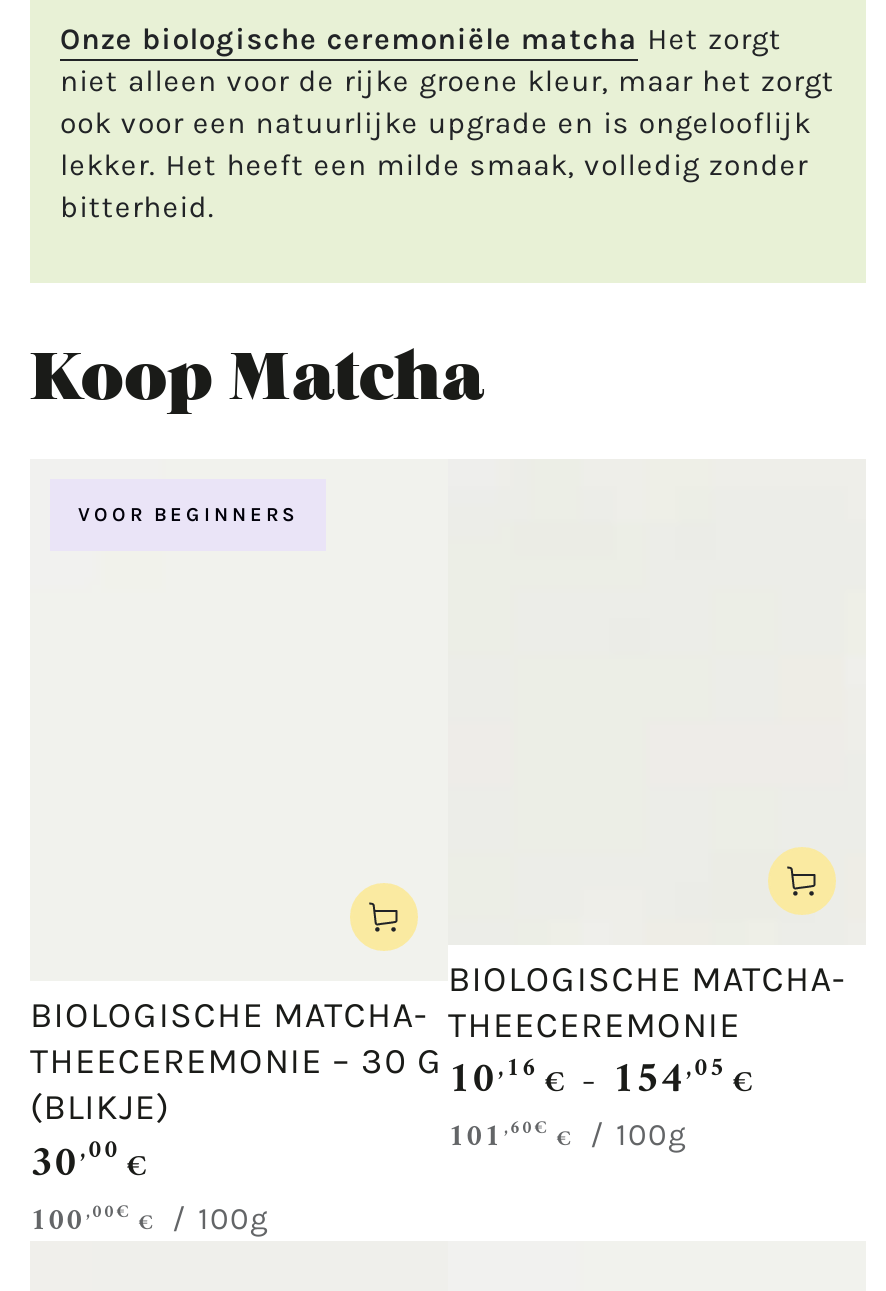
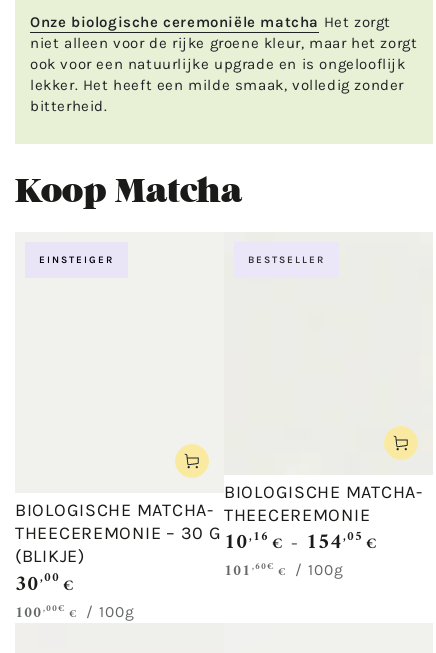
none -> [248,254,325,266] BESTSELLER
[78,503,298,527] VOOR BEGINNERS -> [39,254,114,266] EINSTEIGER

